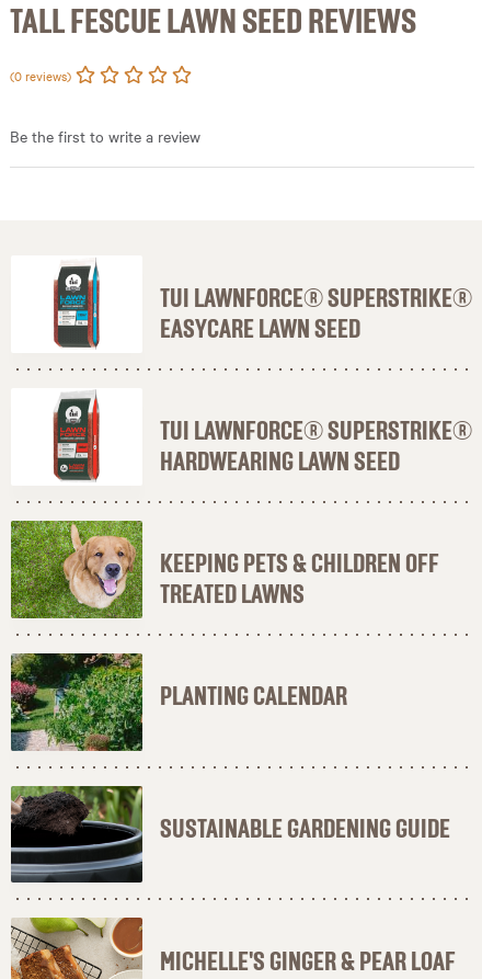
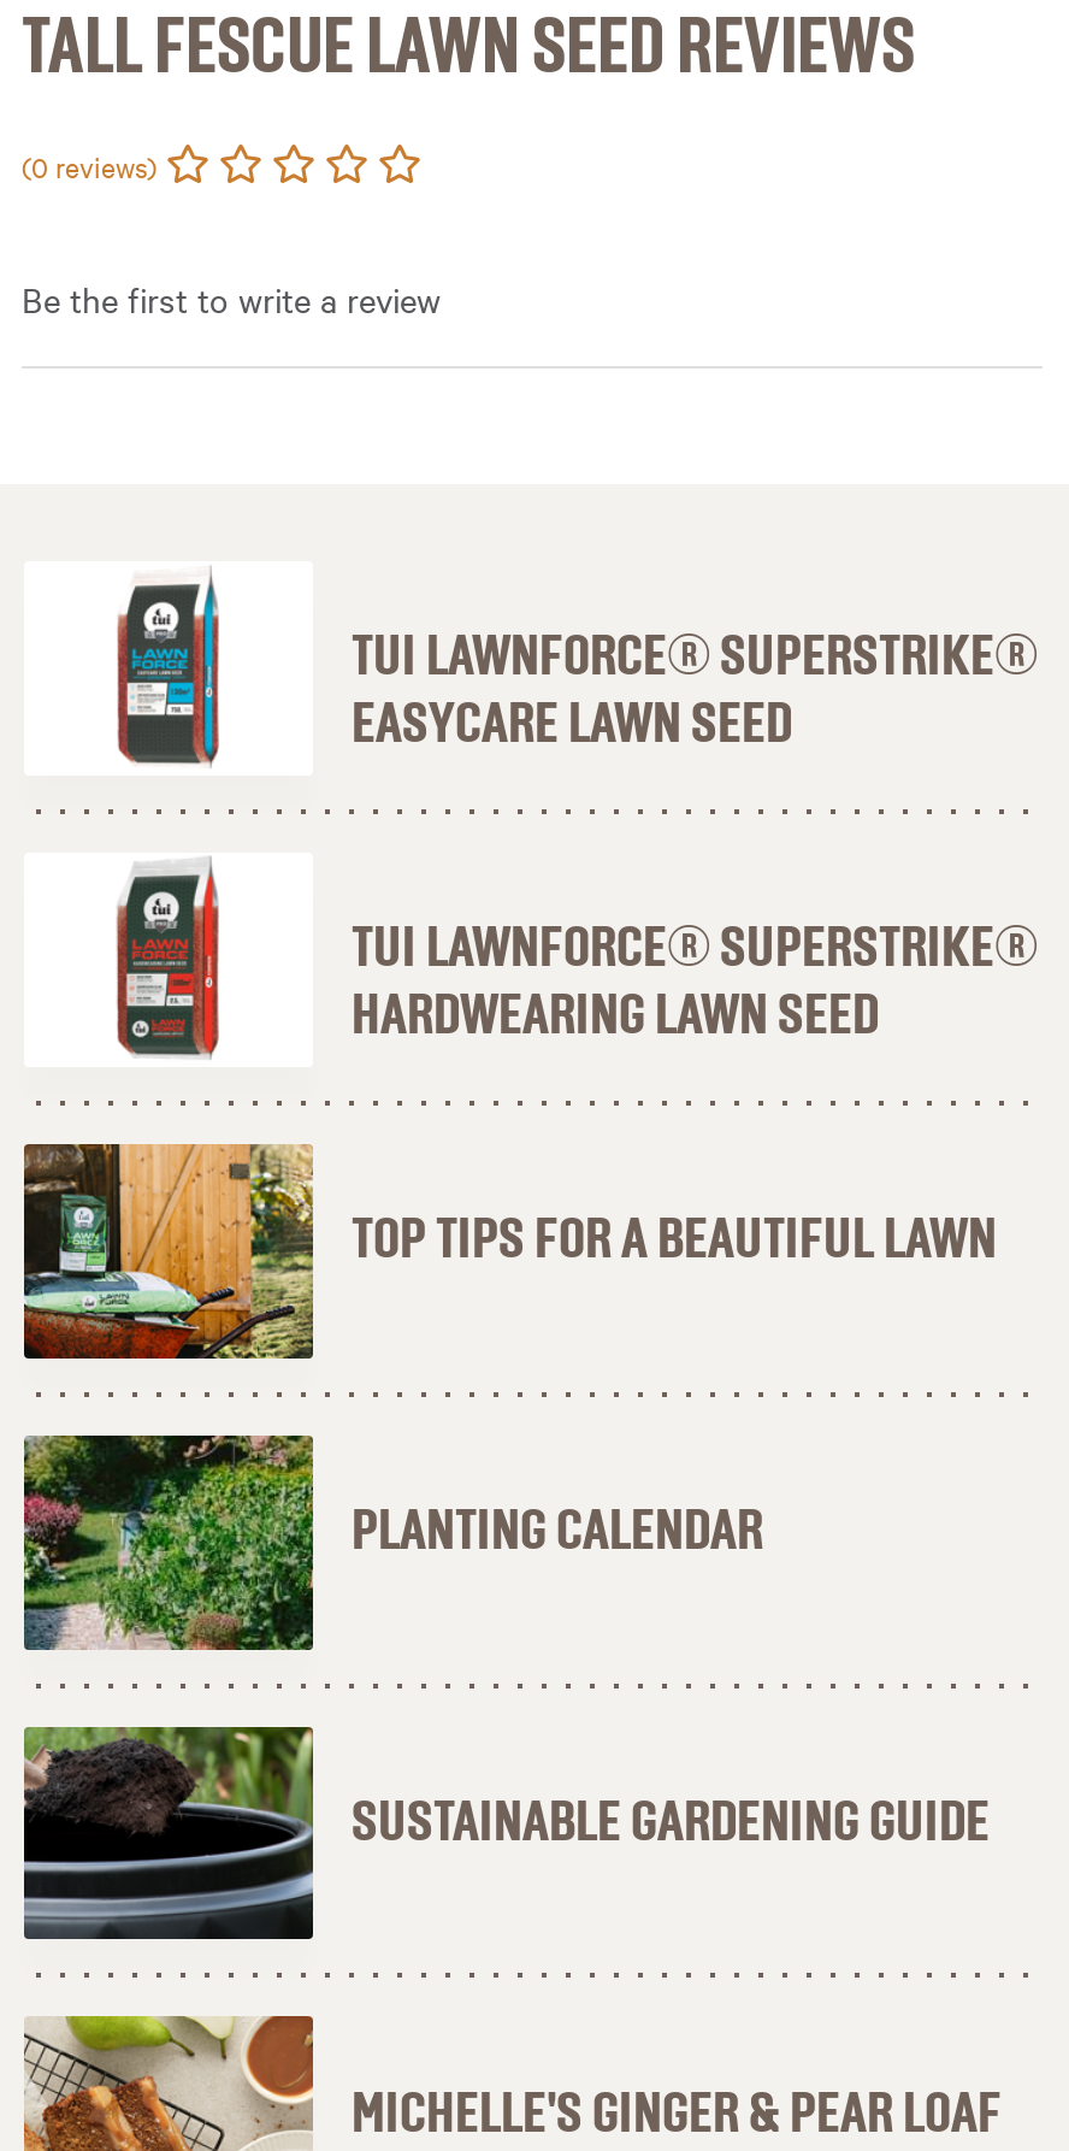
[10,520,439,619] [image] | KEEPING PETS & CHILDREN OFF | TREATED LAWNS -> [22,1142,997,1361] [image] | TOP TIPS FOR A BEAUTIFUL LAWN

